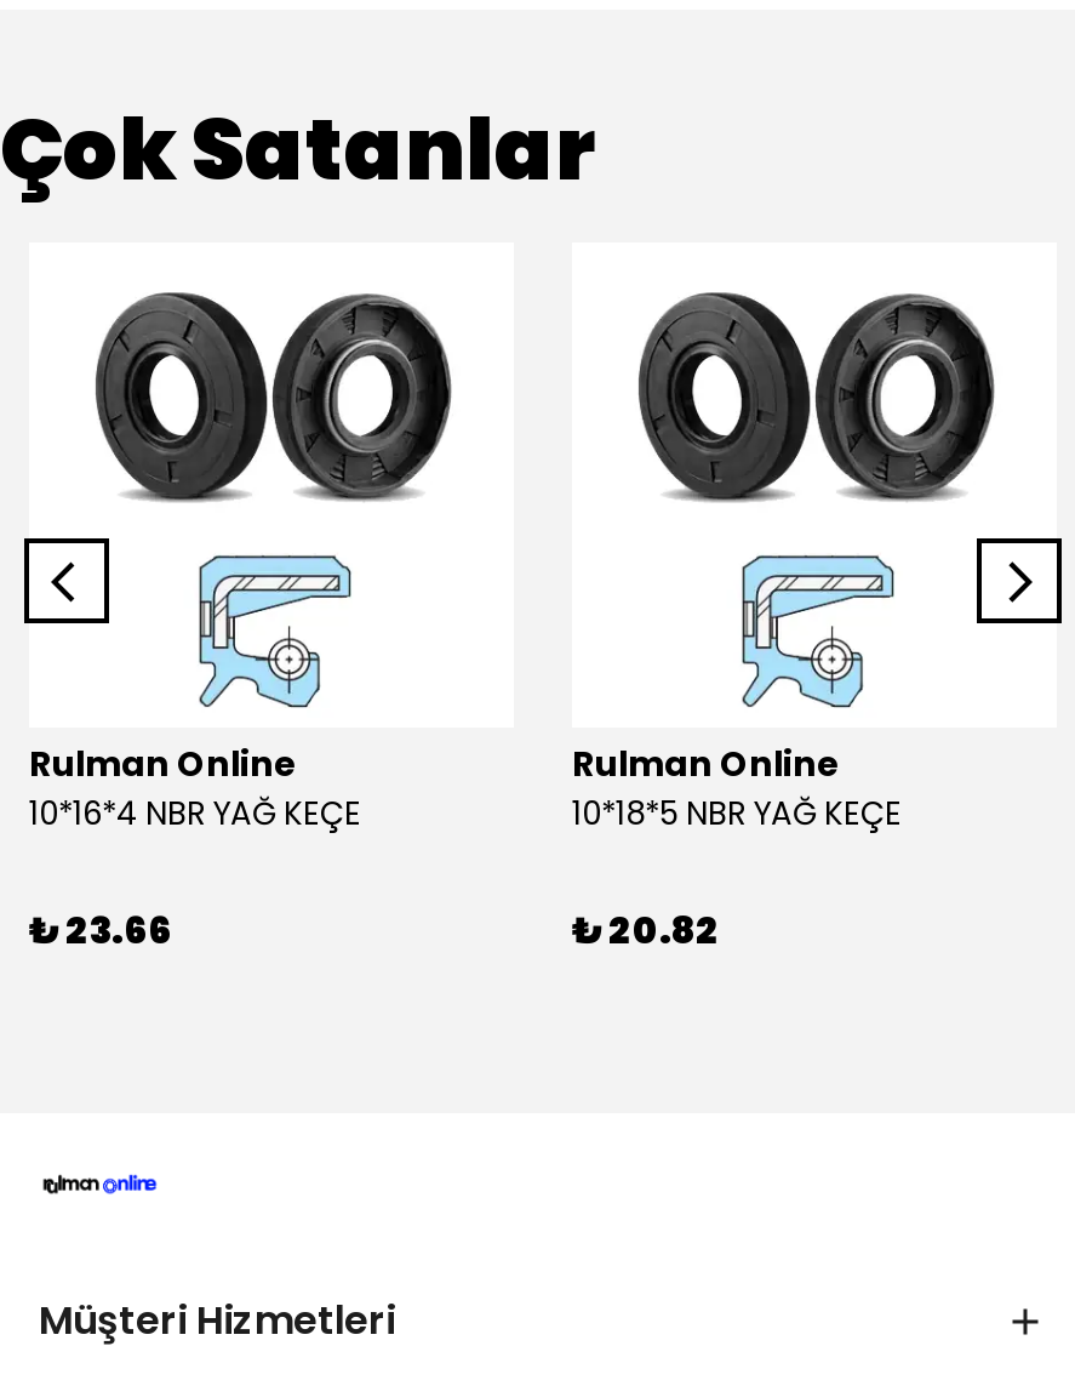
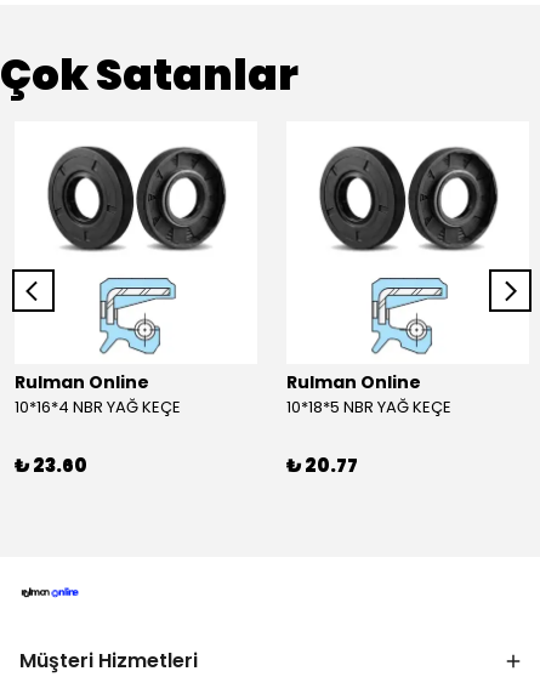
[29,904,172,955] ₺ 23.66 -> [15,452,87,478] ₺ 23.60
[572,904,720,955] ₺ 20.82 -> [286,452,358,478] ₺ 20.77

